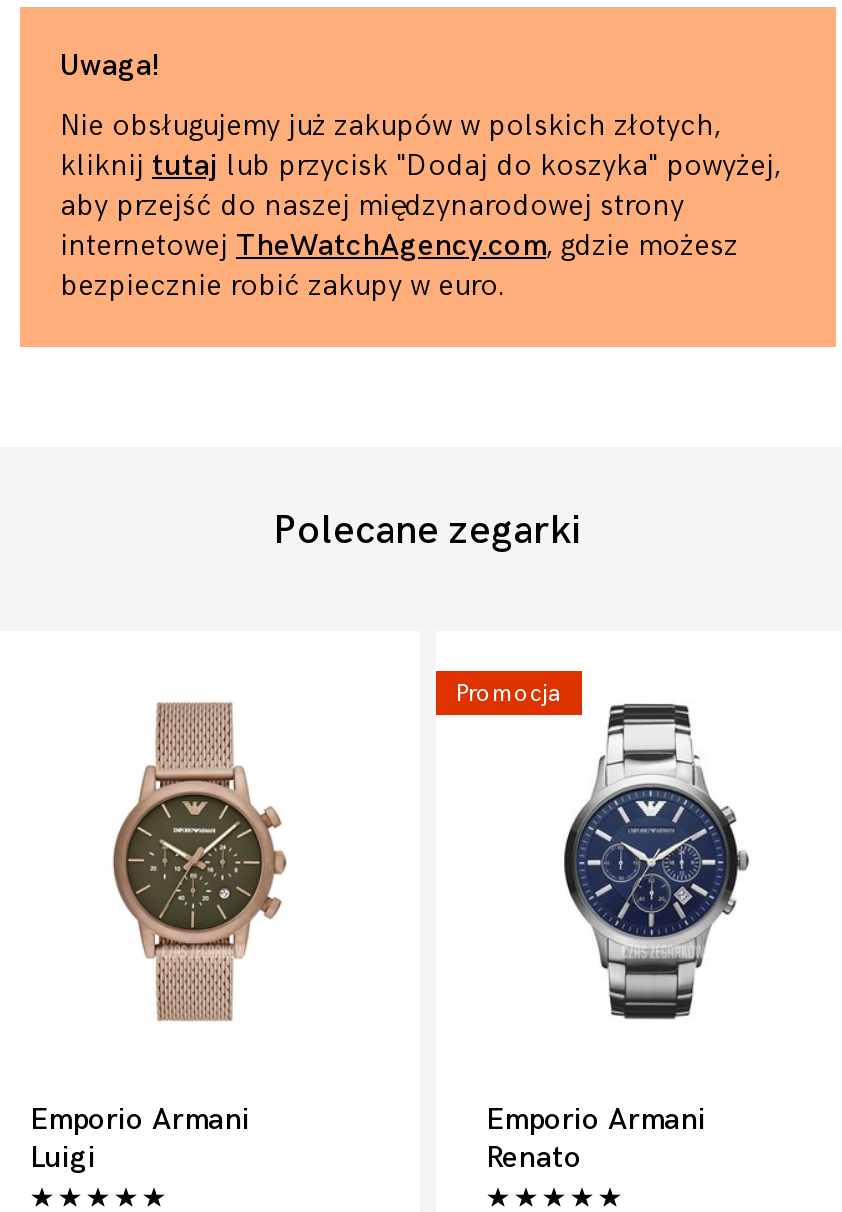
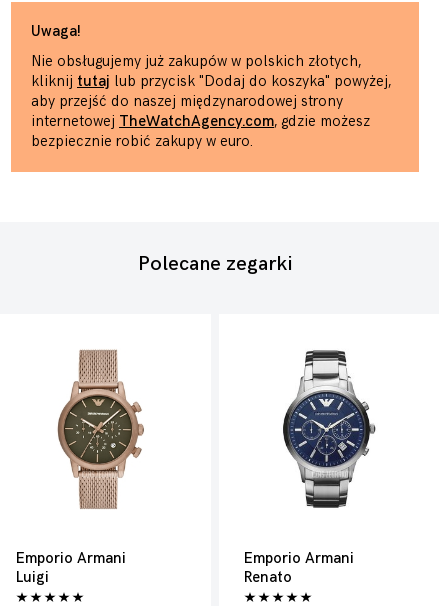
[456,679,562,709] Promocja -> none

